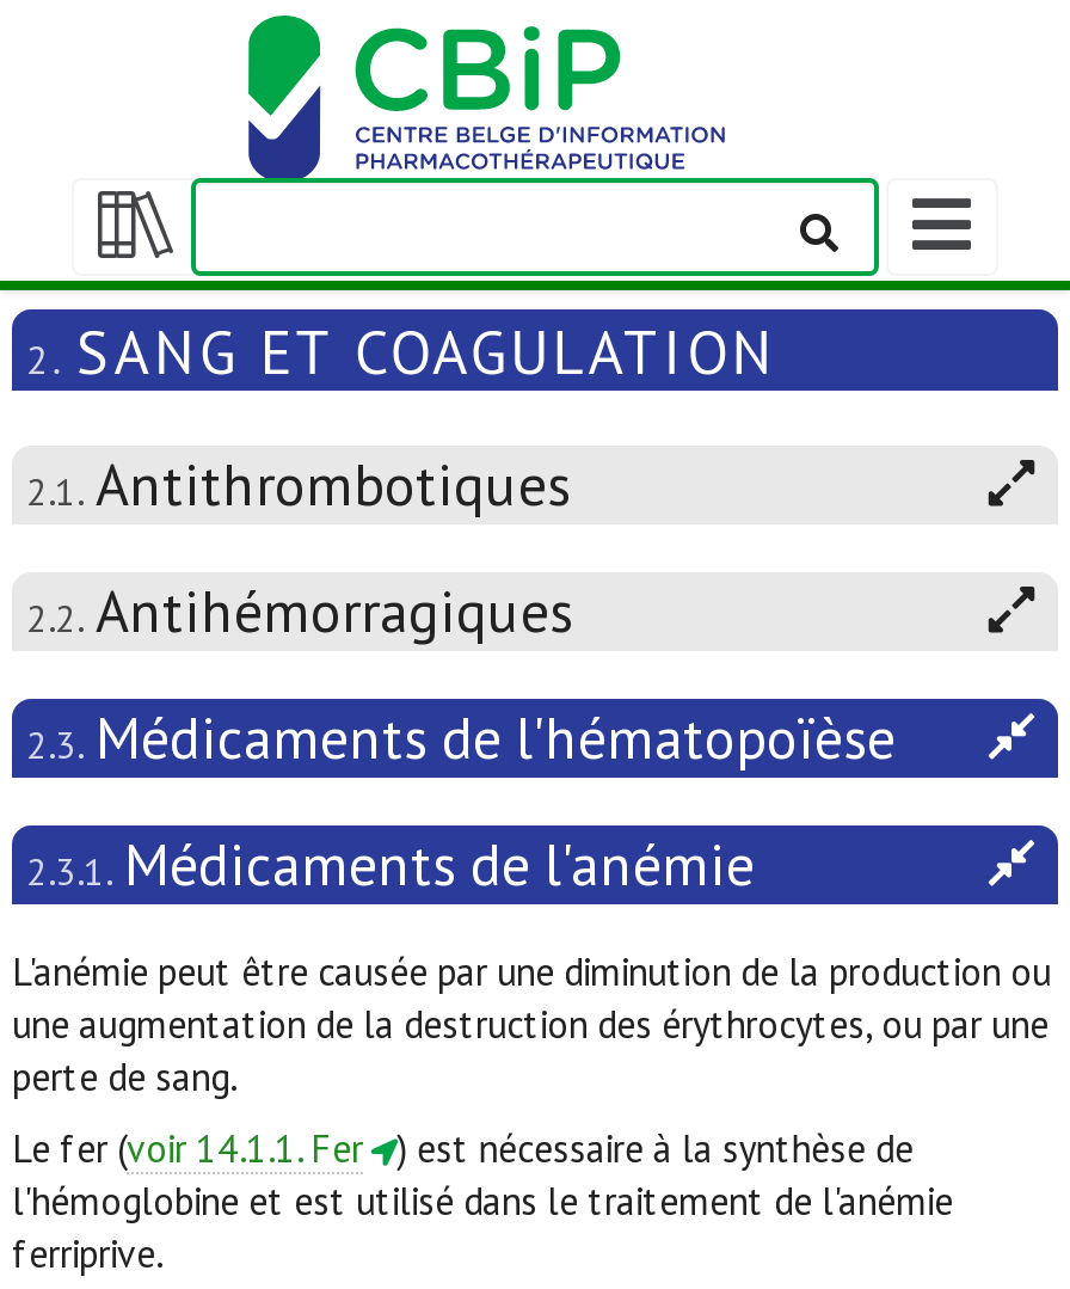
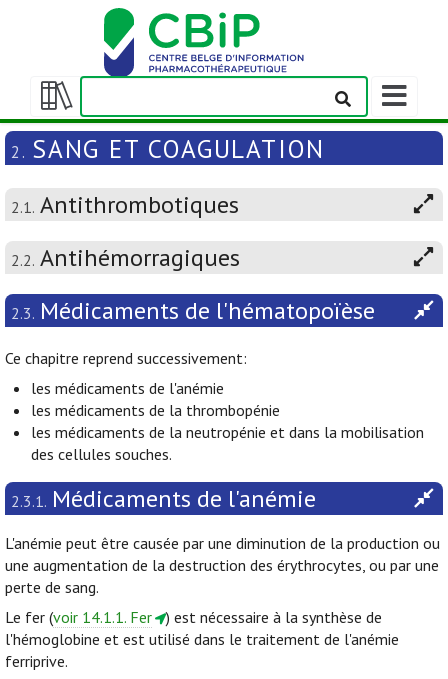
none -> [5,348,424,464] Ce chapitre reprend successivement: | les médicaments de l'anémie | les médicaments de la thrombopénie | les médicaments de la neutropénie et dans la mobilisation | des cellules souches.

